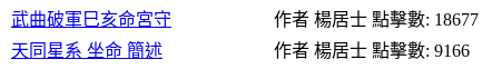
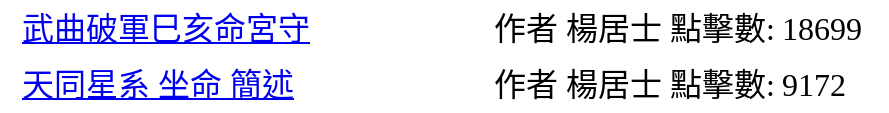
[274,10,479,28] 作者 楊居士 點擊數: 18677 -> [494,11,862,45] 作者 楊居士 點擊數: 18699
[274,41,470,60] 作者 楊居士 點擊數: 9166 -> [494,67,846,101] 作者 楊居士 點擊數: 9172

